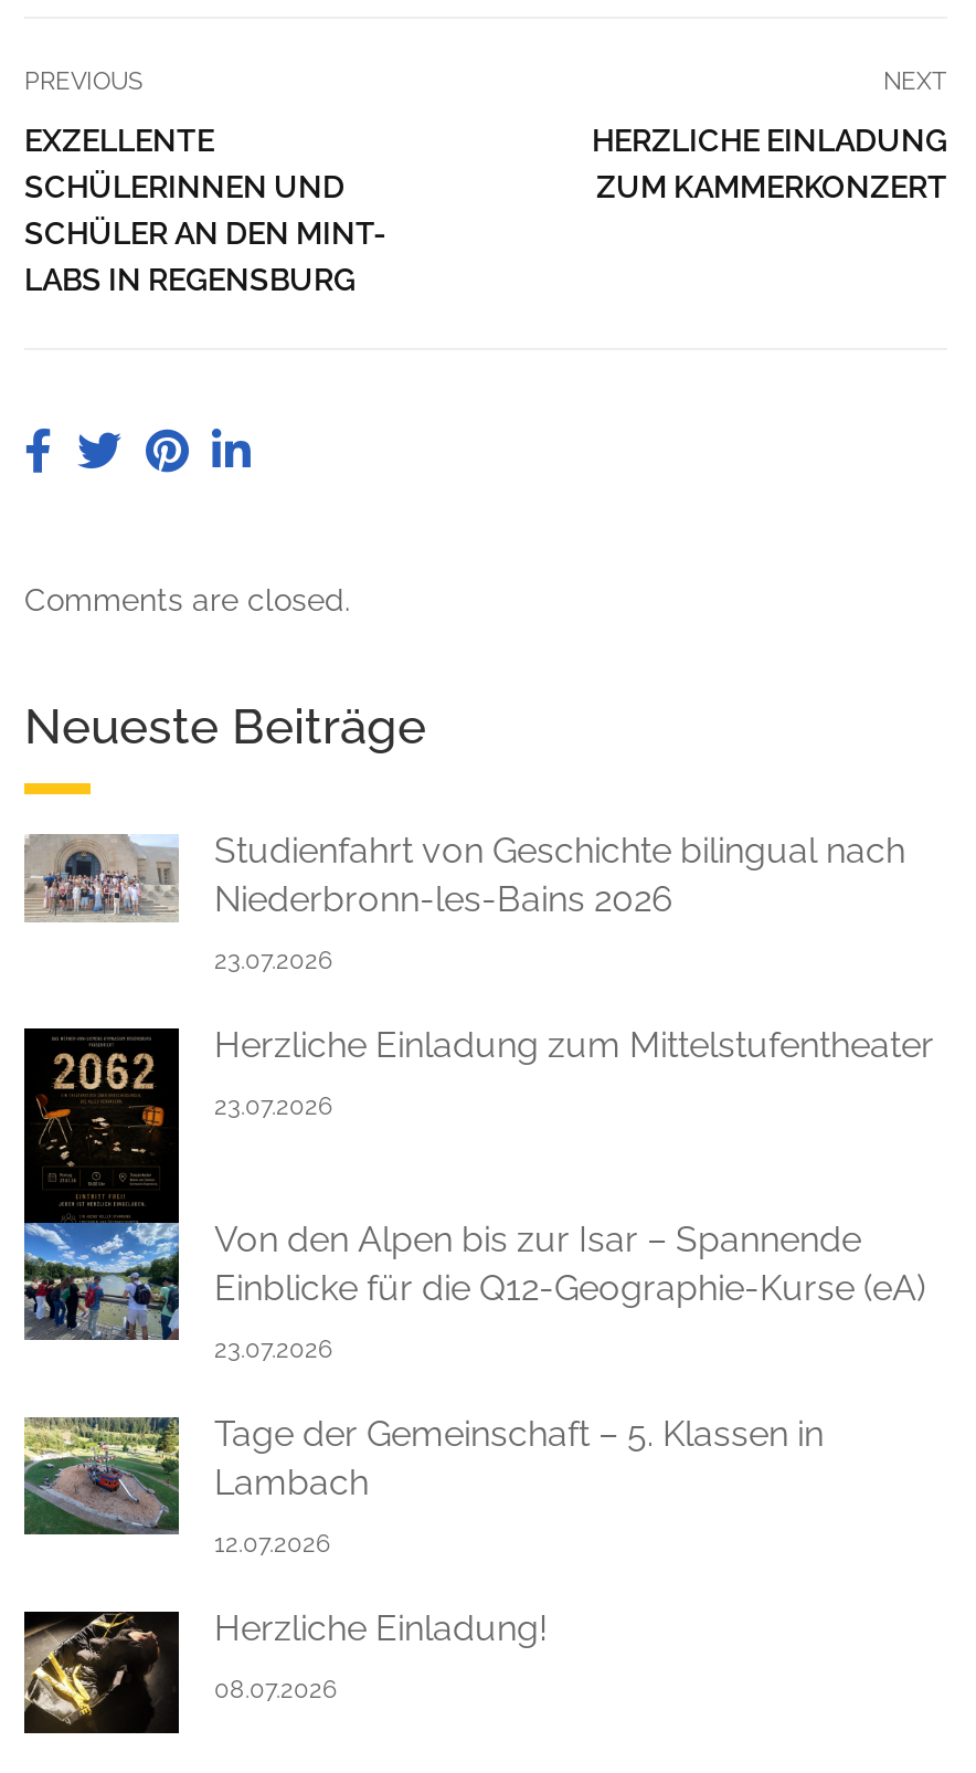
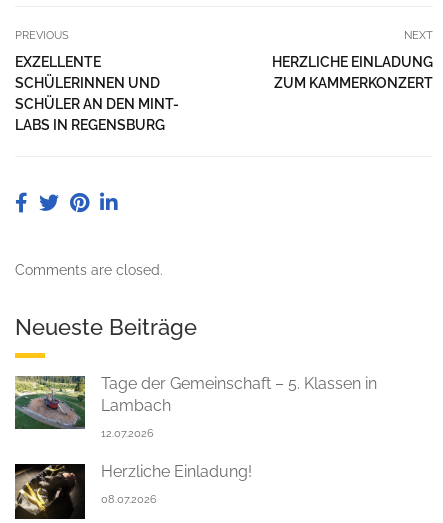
[24,830,934,1365] [image] | Studienfahrt von Geschichte bilingual nach | Niederbronn-les-Bains 2026 | 23.07.2026 | Herzliche Einladung zum Mittelstufentheater | 23.07.2026 | Von den Alpen bis zur Isar – Spannende | Einblicke für die Q12-Geographie-Kurse (eA) | 23.07.2026 -> none
[22,1028,181,1342] [image] -> none

